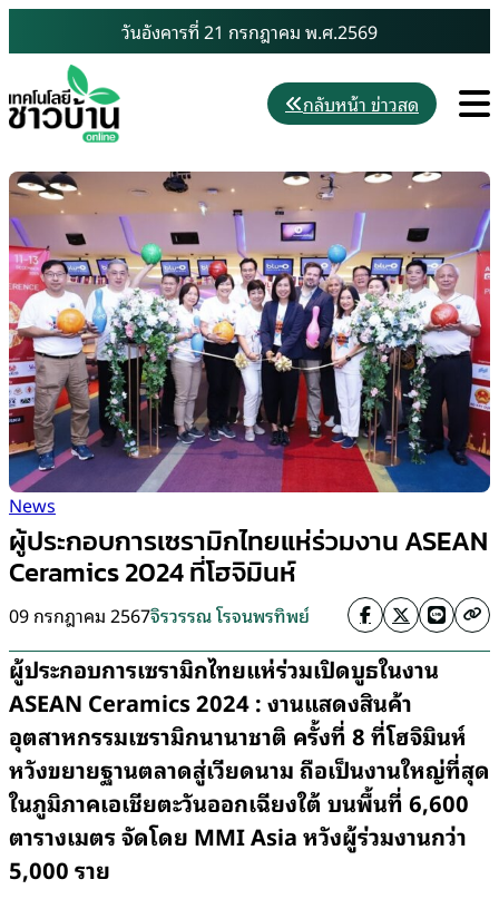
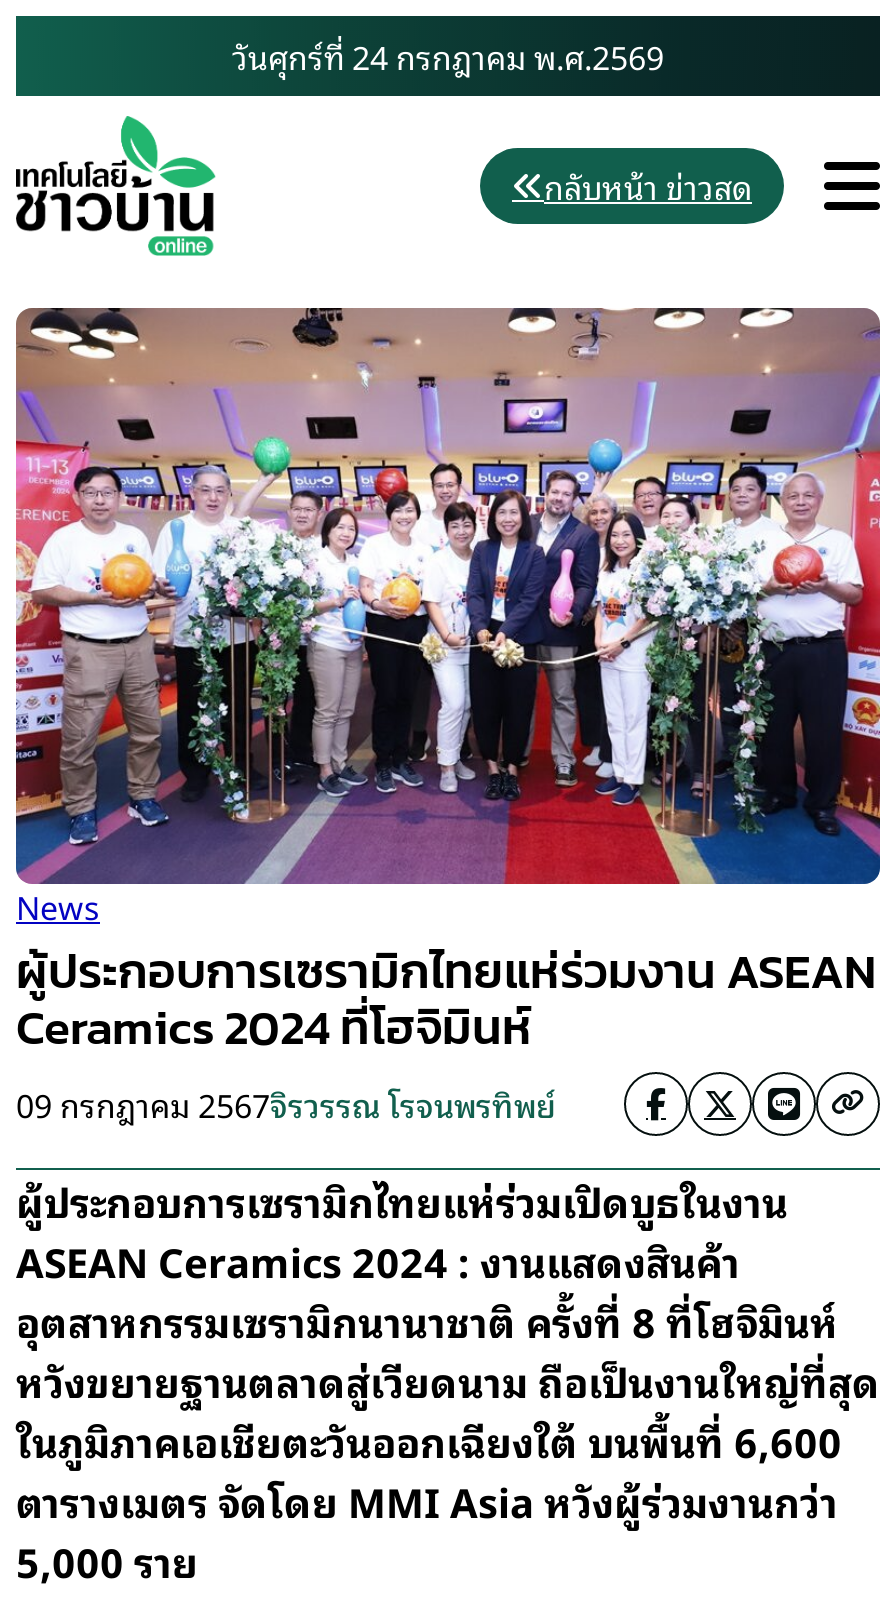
[121,17,378,46] วันอังคารที่ 21 กรกฎาคม พ.ศ.2569 -> [232,30,664,82] วันศุกร์ที่ 24 กรกฎาคม พ.ศ.2569

